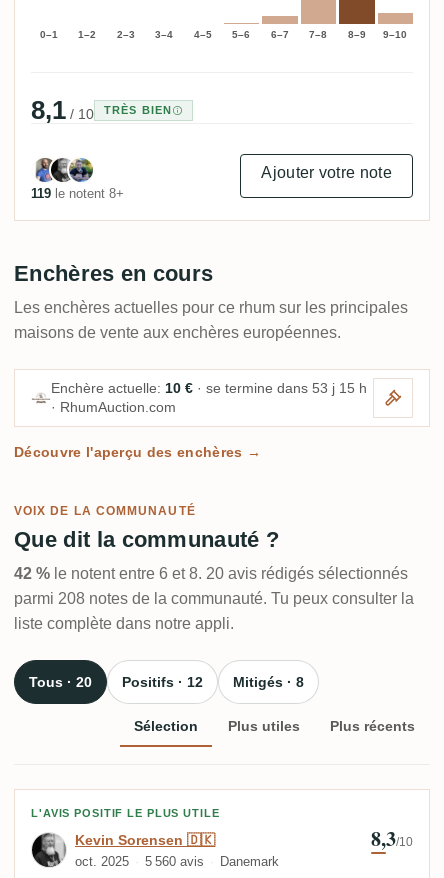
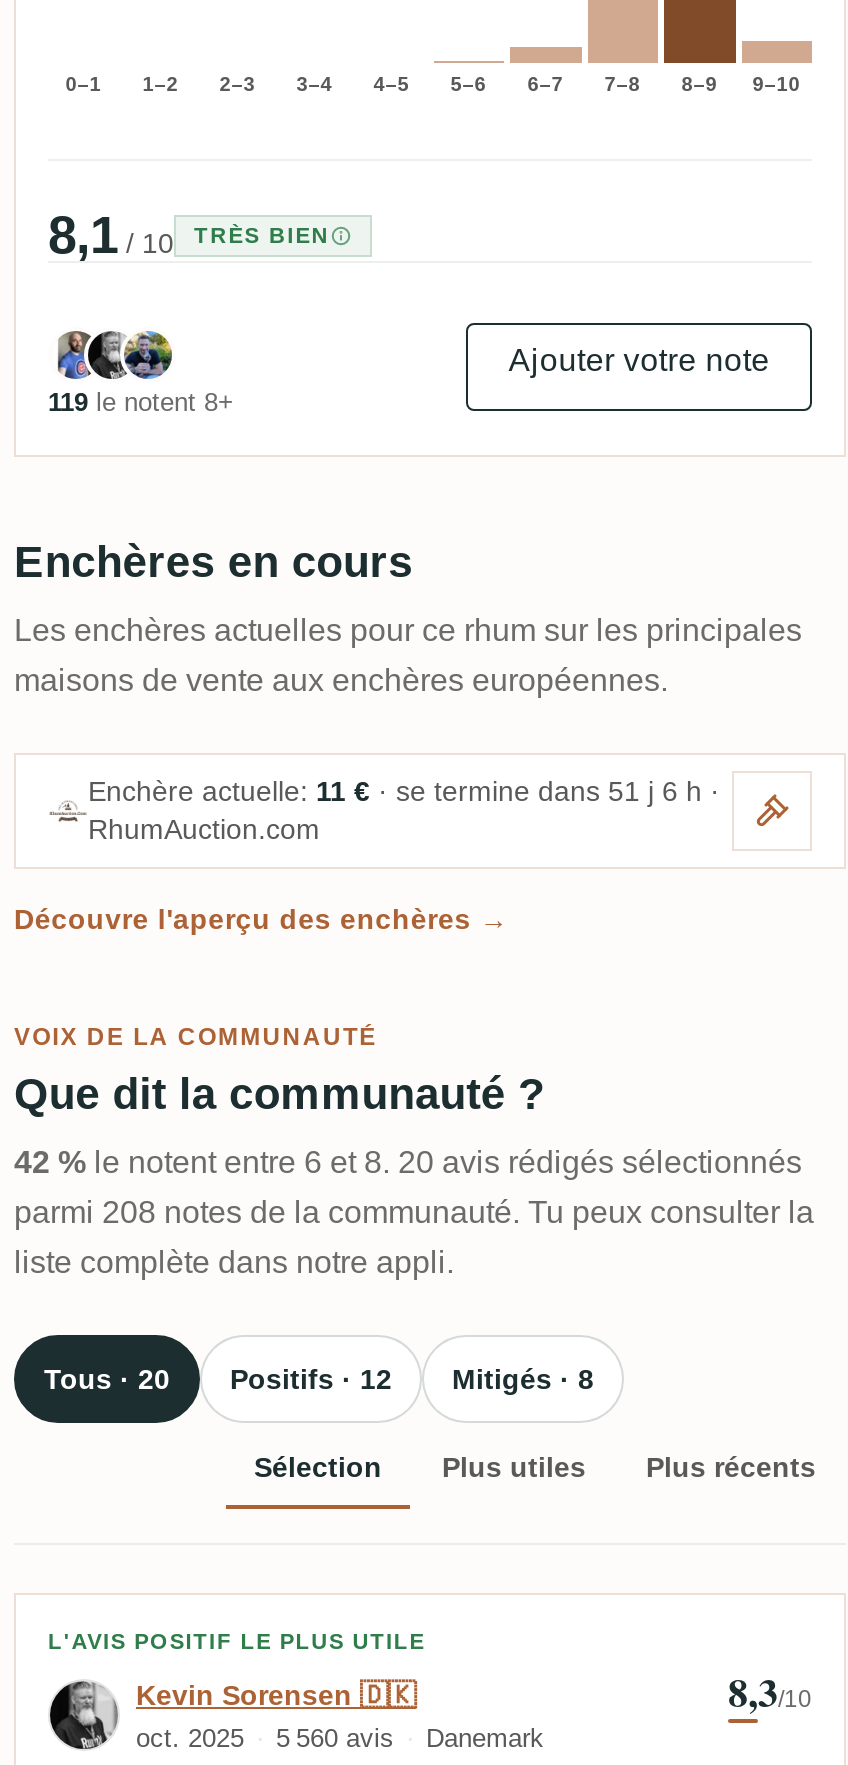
[51,380,367,415] Enchère actuelle: 10 €· se termine dans 53 j 15 h | · RhumAuction.com -> [88,775,720,845] Enchère actuelle: 11 €· se termine dans 51 j 6 h · | RhumAuction.com

